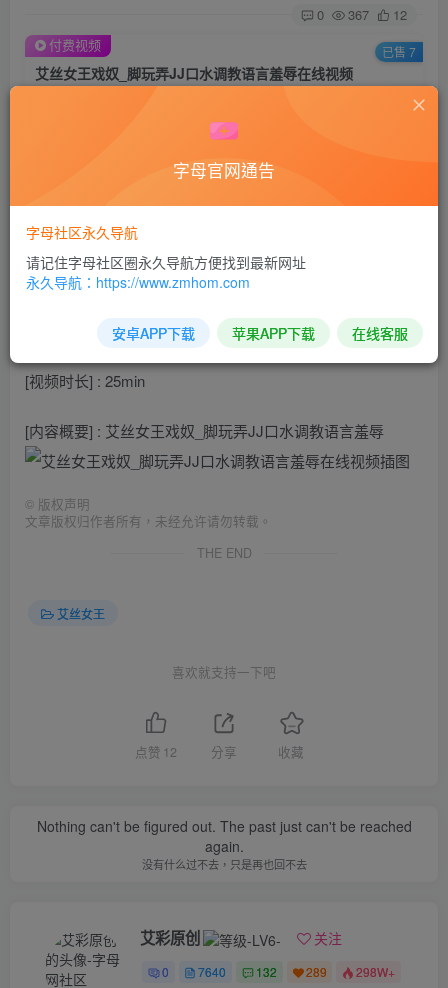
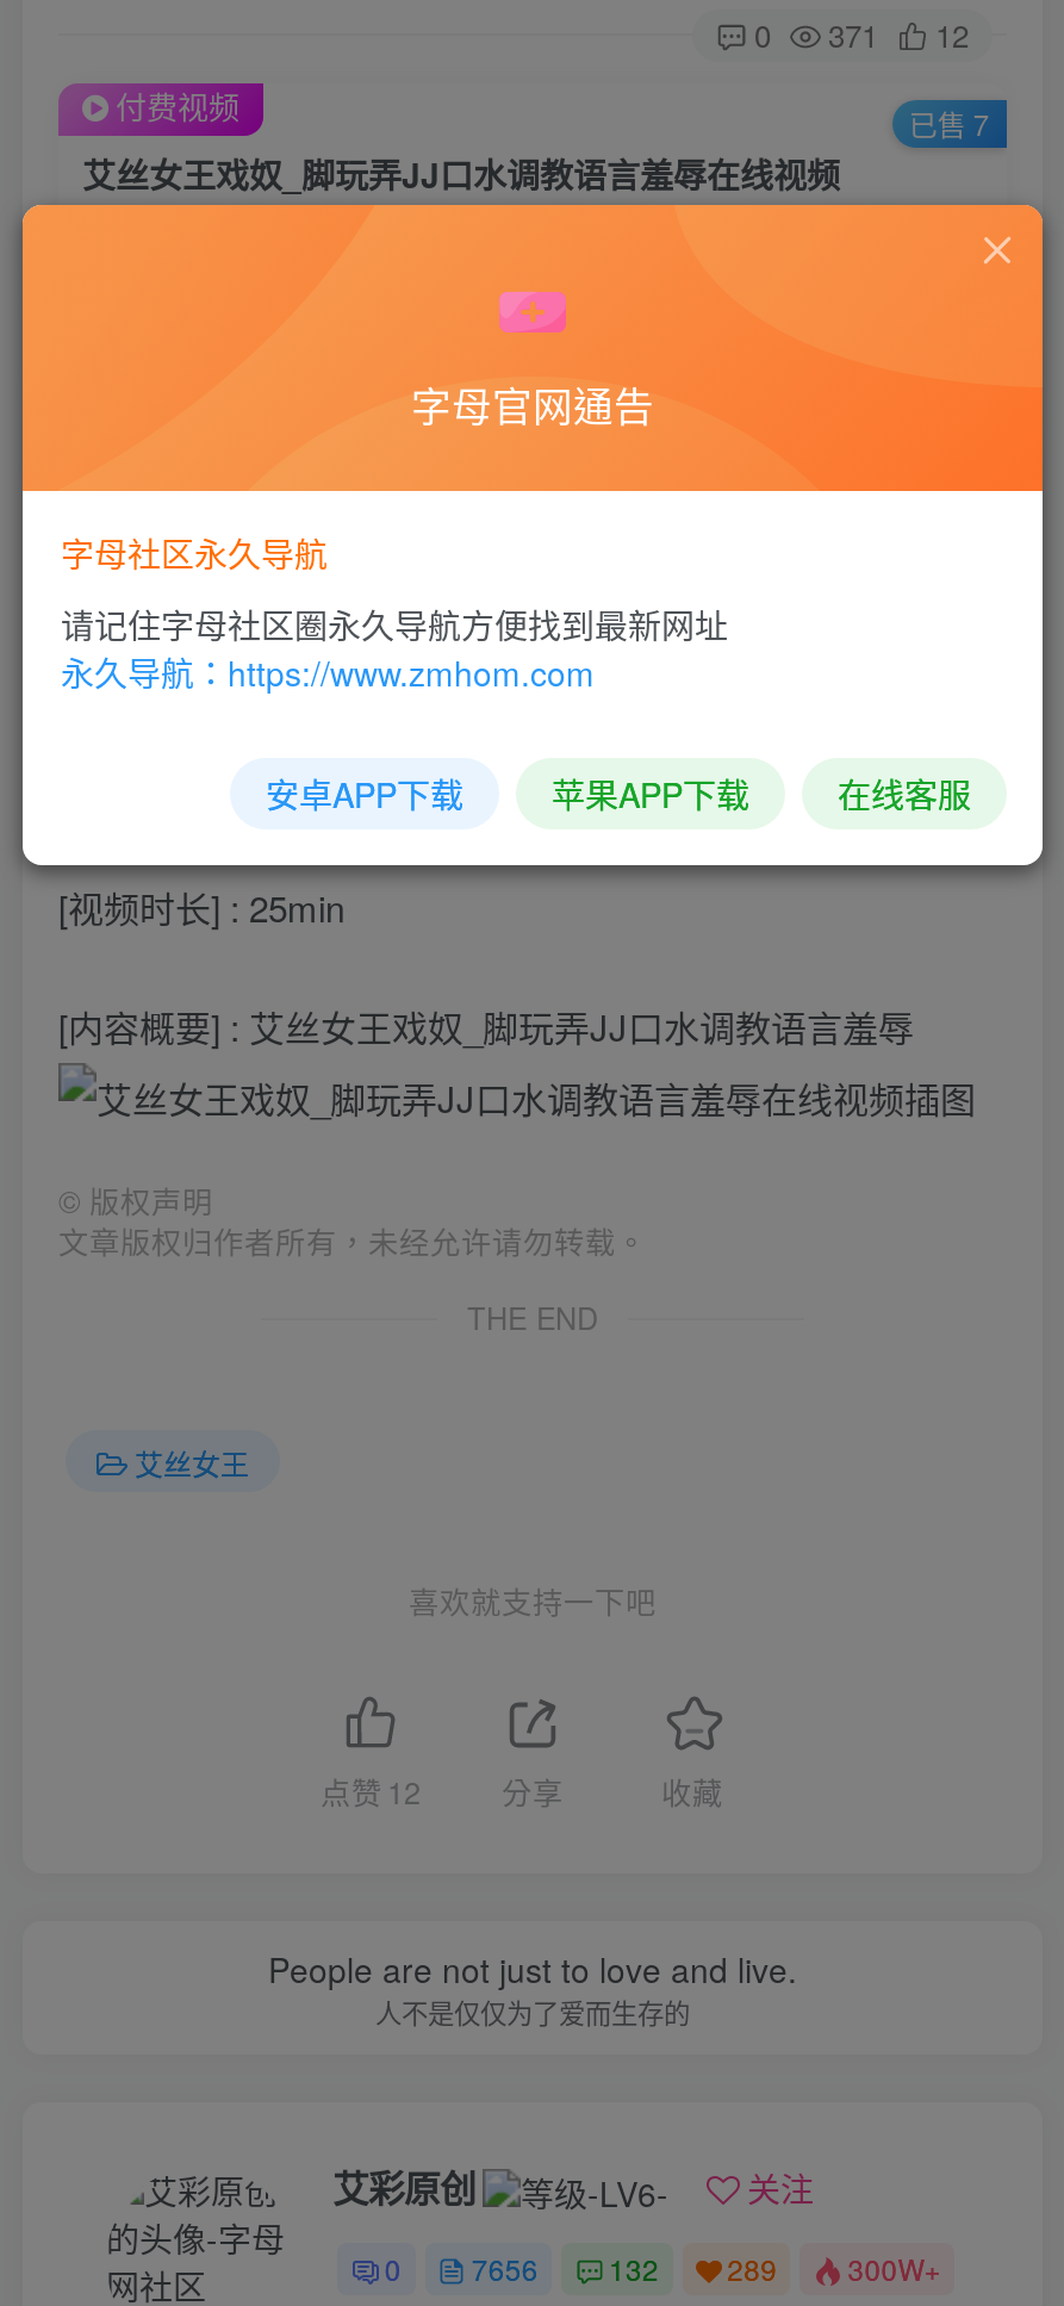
[317,5,407,24] 0 367 12 -> [754,12,969,57] 0 371 12
[36,816,411,872] Nothing can't be figured out. The past just can't be reached | again. | 没有什么过不去，只是再也回不去 -> [268,1944,797,2030] People are not just to love and live. | 人不是仅仅为了爱而生存的
[198,963,226,980] 7640 -> [472,2249,538,2289] 7656
[356,963,395,980] 298W+ -> [848,2249,941,2289] 300W+

